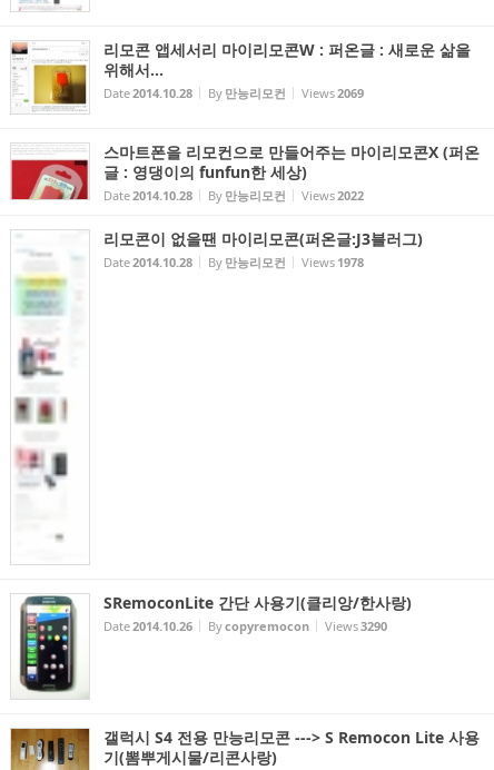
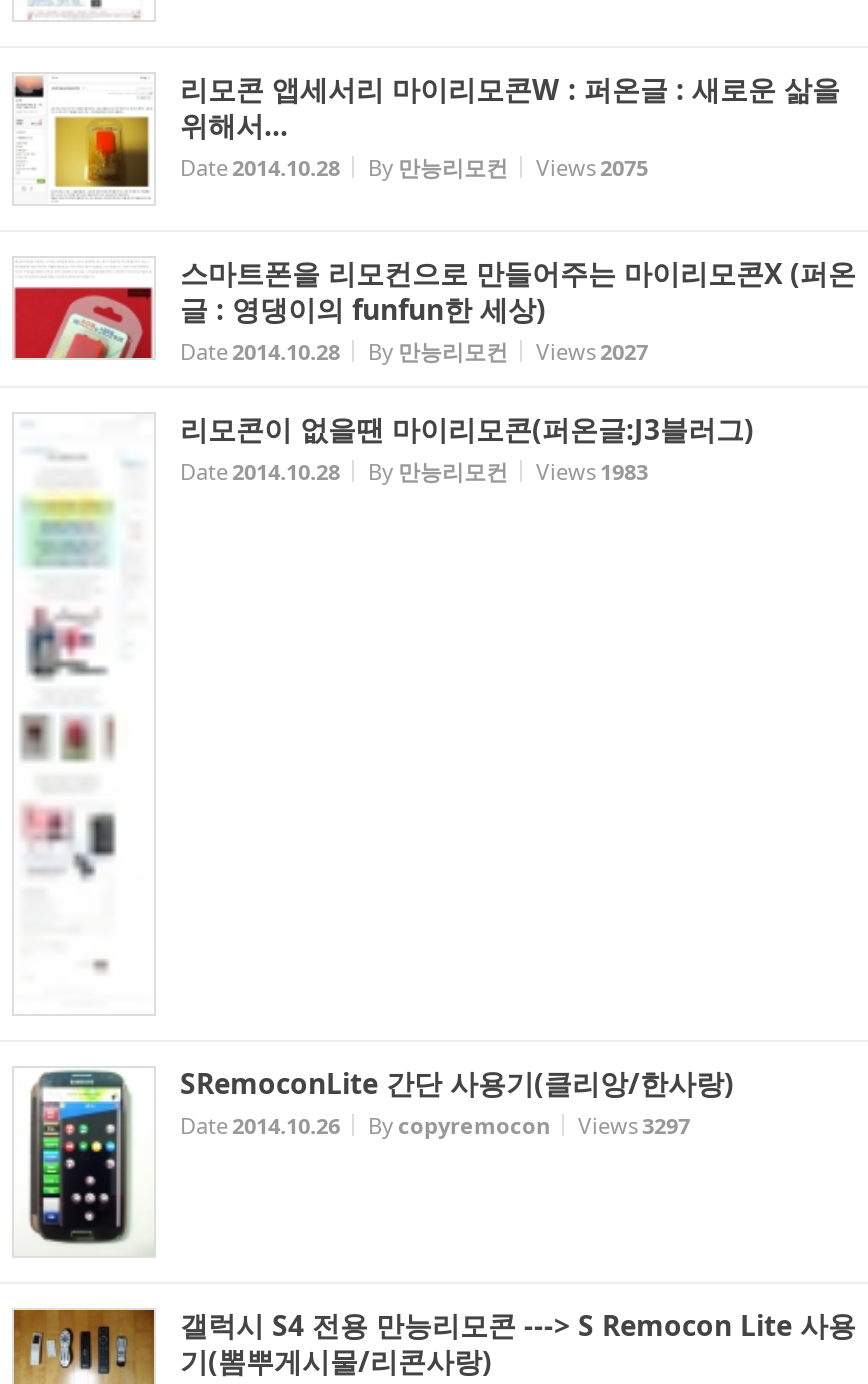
[103,85,364,101] Date 2014.10.28 By 만능리모컨 Views 2069 -> [180,152,648,182] Date 2014.10.28 By 만능리모컨 Views 2075
[103,186,364,203] Date 2014.10.28 By 만능리모컨 Views 2022 -> [180,335,648,365] Date 2014.10.28 By 만능리모컨 Views 2027
[103,253,364,270] Date 2014.10.28 By 만능리모컨 Views 1978 -> [180,455,648,485] Date 2014.10.28 By 만능리모컨 Views 1983
[103,617,387,634] Date 2014.10.26 By copyremocon Views 3290 -> [180,1109,690,1139] Date 2014.10.26 By copyremocon Views 3297

